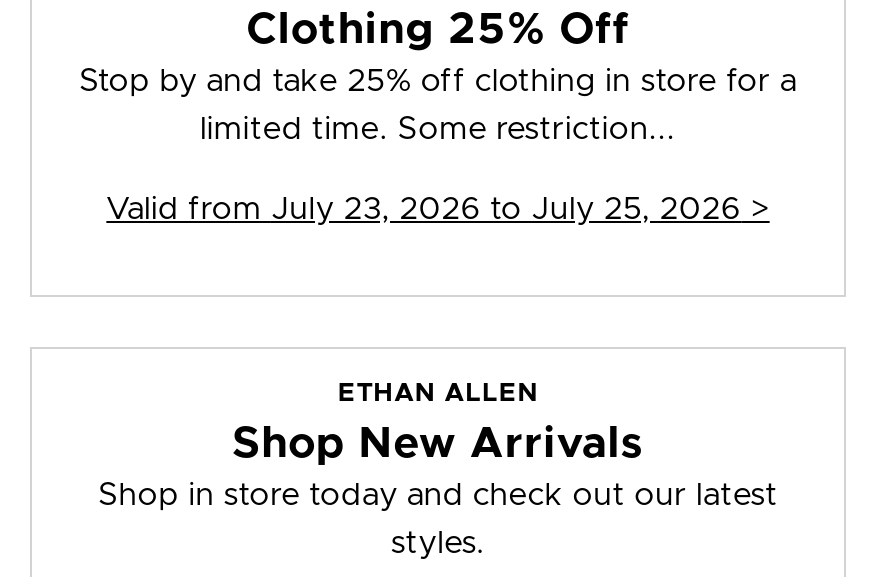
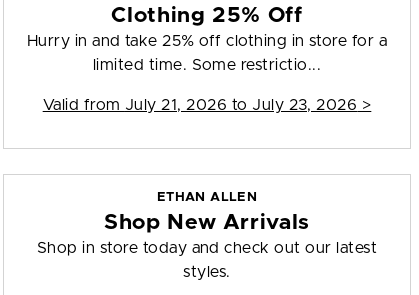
[79,65,797,97] Stop by and take 25% off clothing in store for a -> [27,33,387,49] Hurry in and take 25% off clothing in store for a
[200,113,676,145] limited time. Some restriction... -> [93,57,321,73] limited time. Some restrictio...
[106,193,770,225] Valid from July 23, 2026 to July 25, 2026 > -> [43,97,371,113] Valid from July 21, 2026 to July 23, 2026 >

